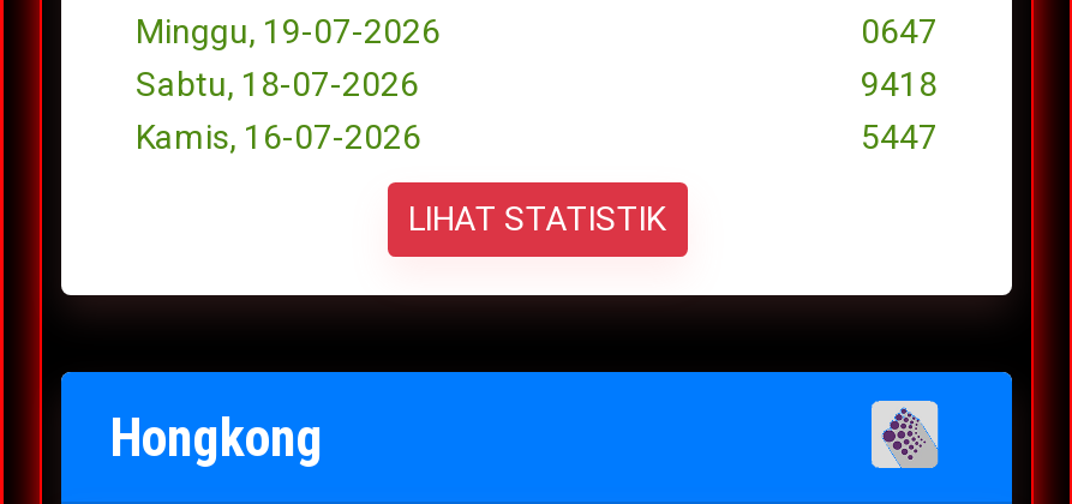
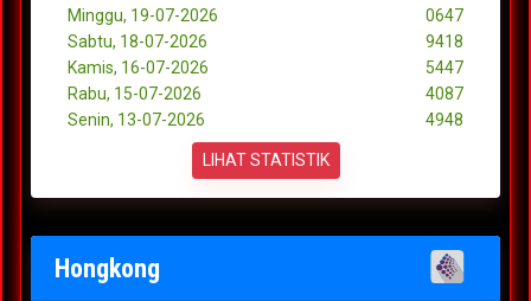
none -> [68,84,463,129] Rabu, 15-07-2026 | 4087 | Senin, 13-07-2026 | 4948

